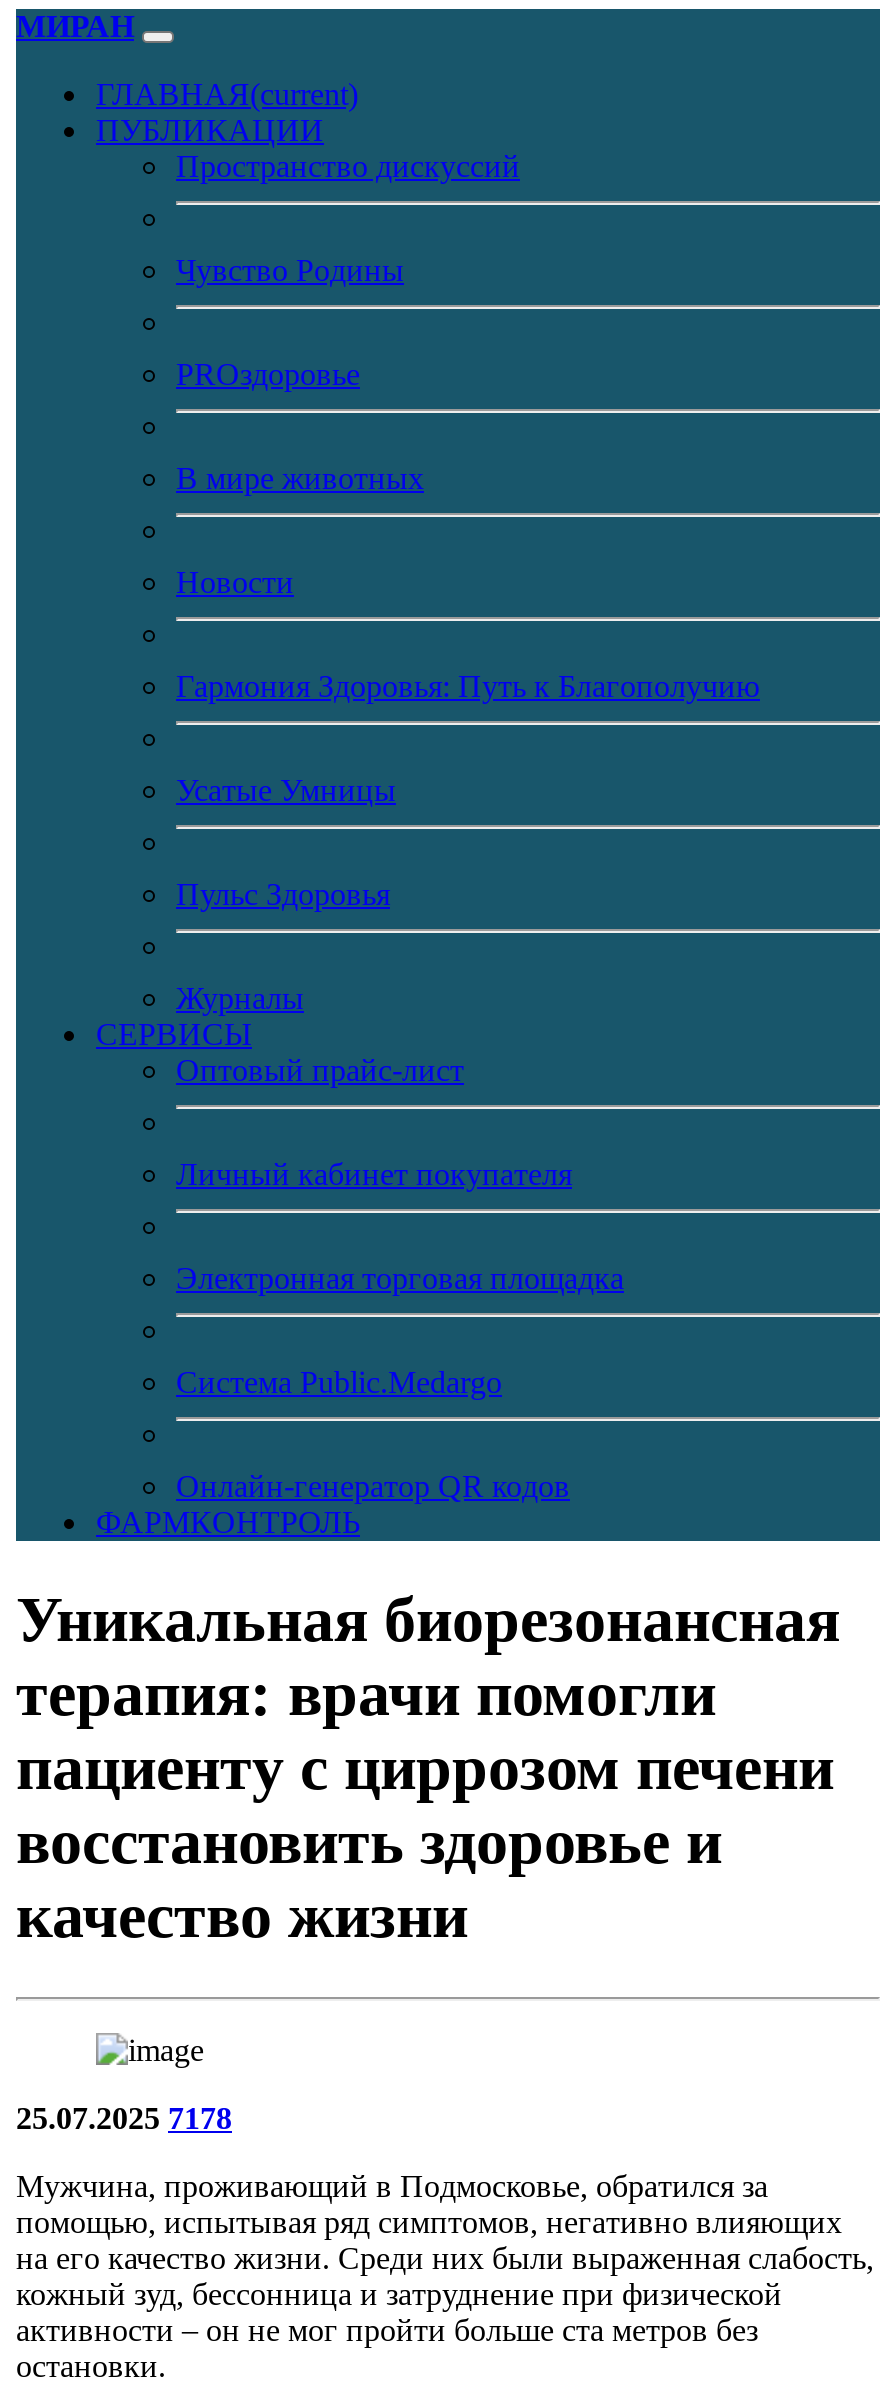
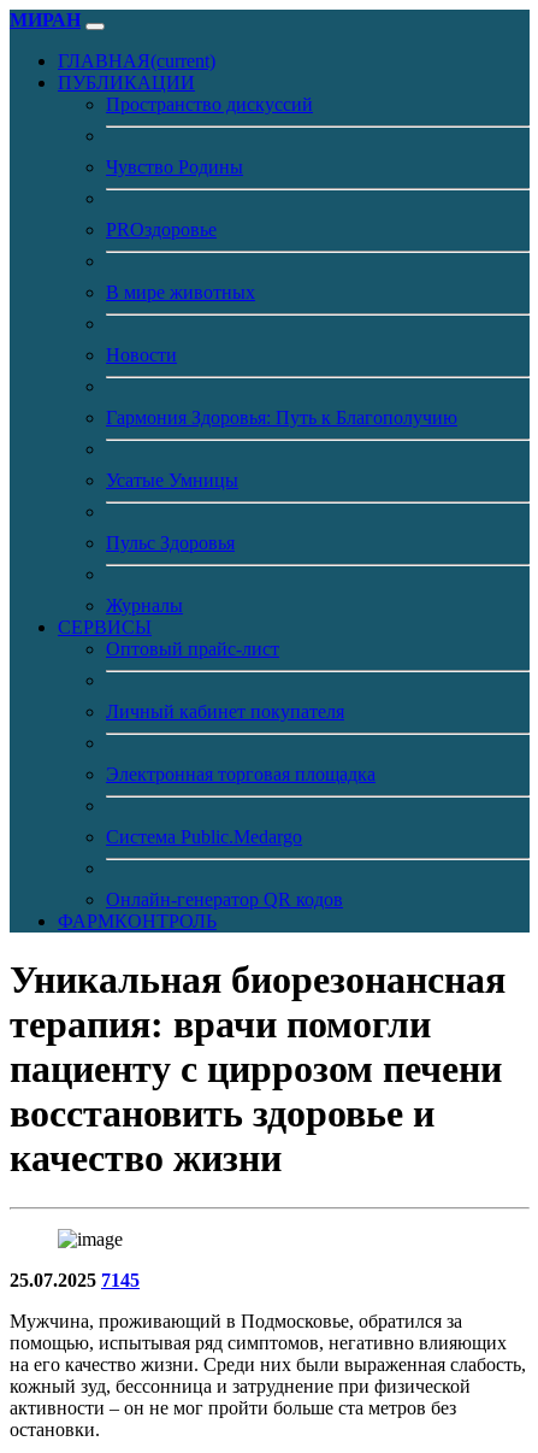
[16,2101,232,2135] 25.07.2025 7178 -> [10,1270,140,1290] 25.07.2025 7145

